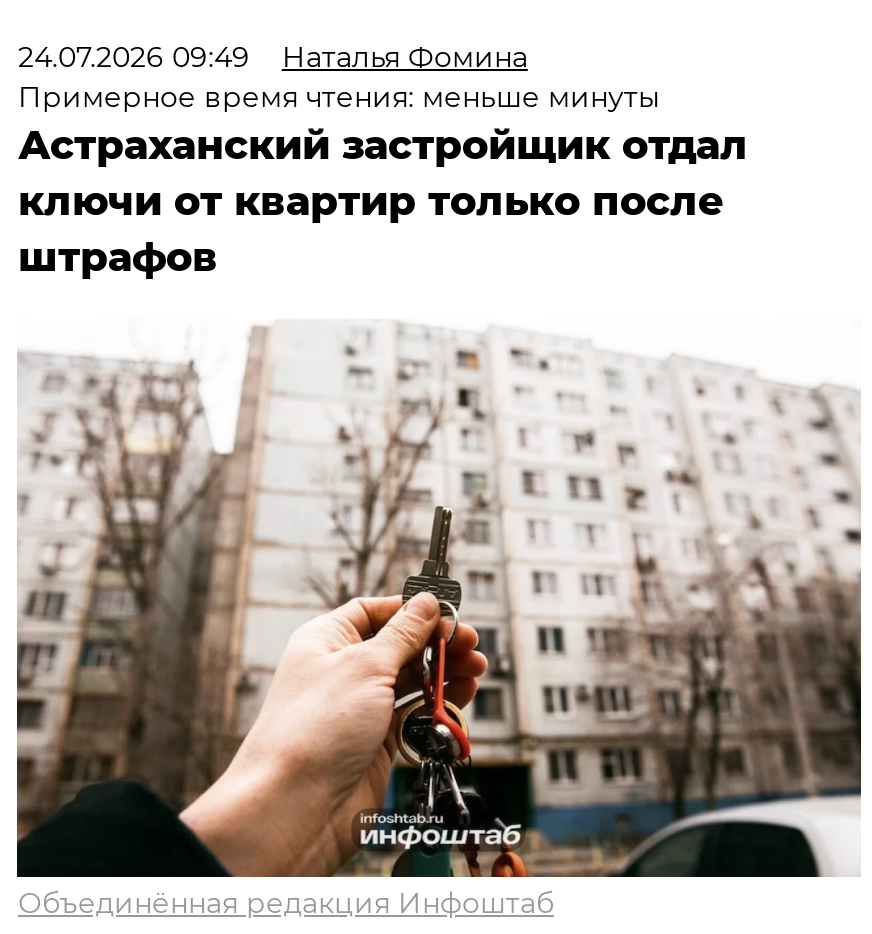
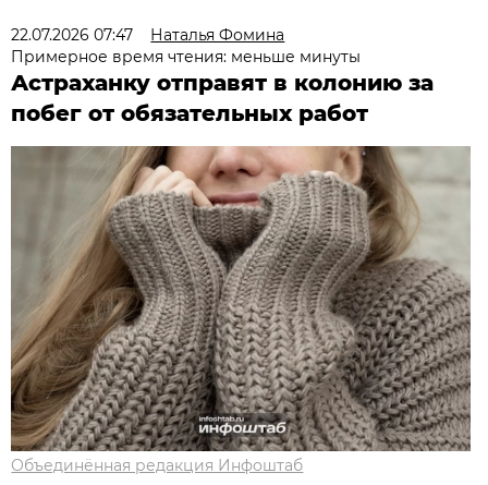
[18,39,528,75] 24.07.2026 09:49 Наталья Фомина -> [11,25,285,45] 22.07.2026 07:47 Наталья Фомина
[18,121,748,281] Астраханский застройщик отдал | ключи от квартир только после | штрафов -> [11,70,434,126] Астраханку отправят в колонию за | побег от обязательных работ
[15,317,861,879] [image] -> [11,145,471,452] [image]

